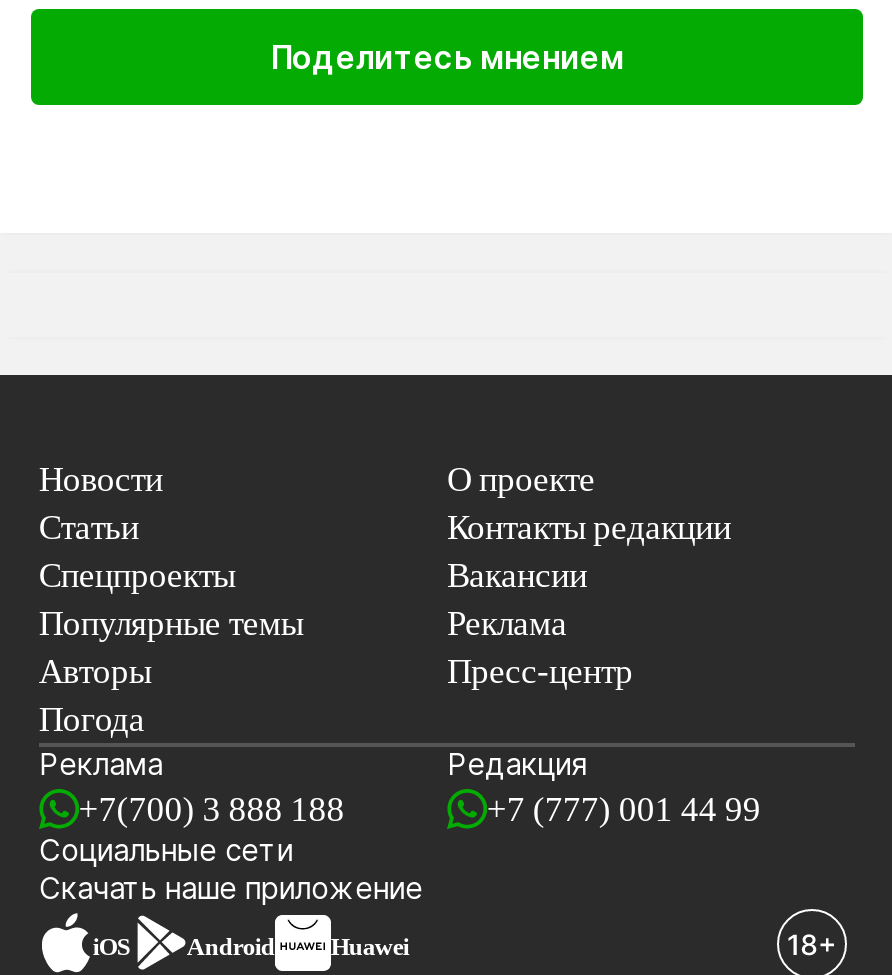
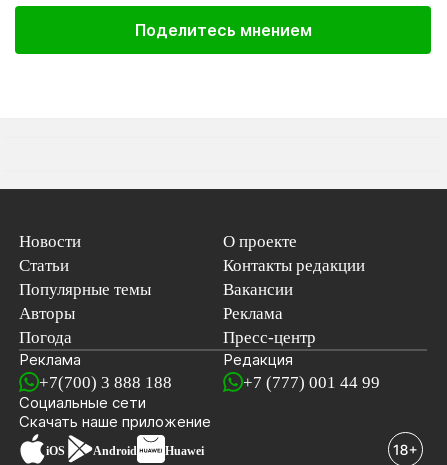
[39,555,235,595] Спецпроекты -> none

